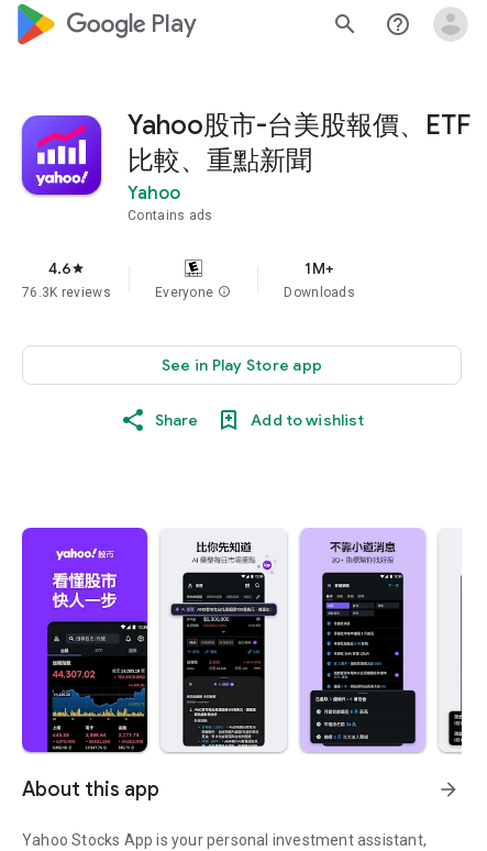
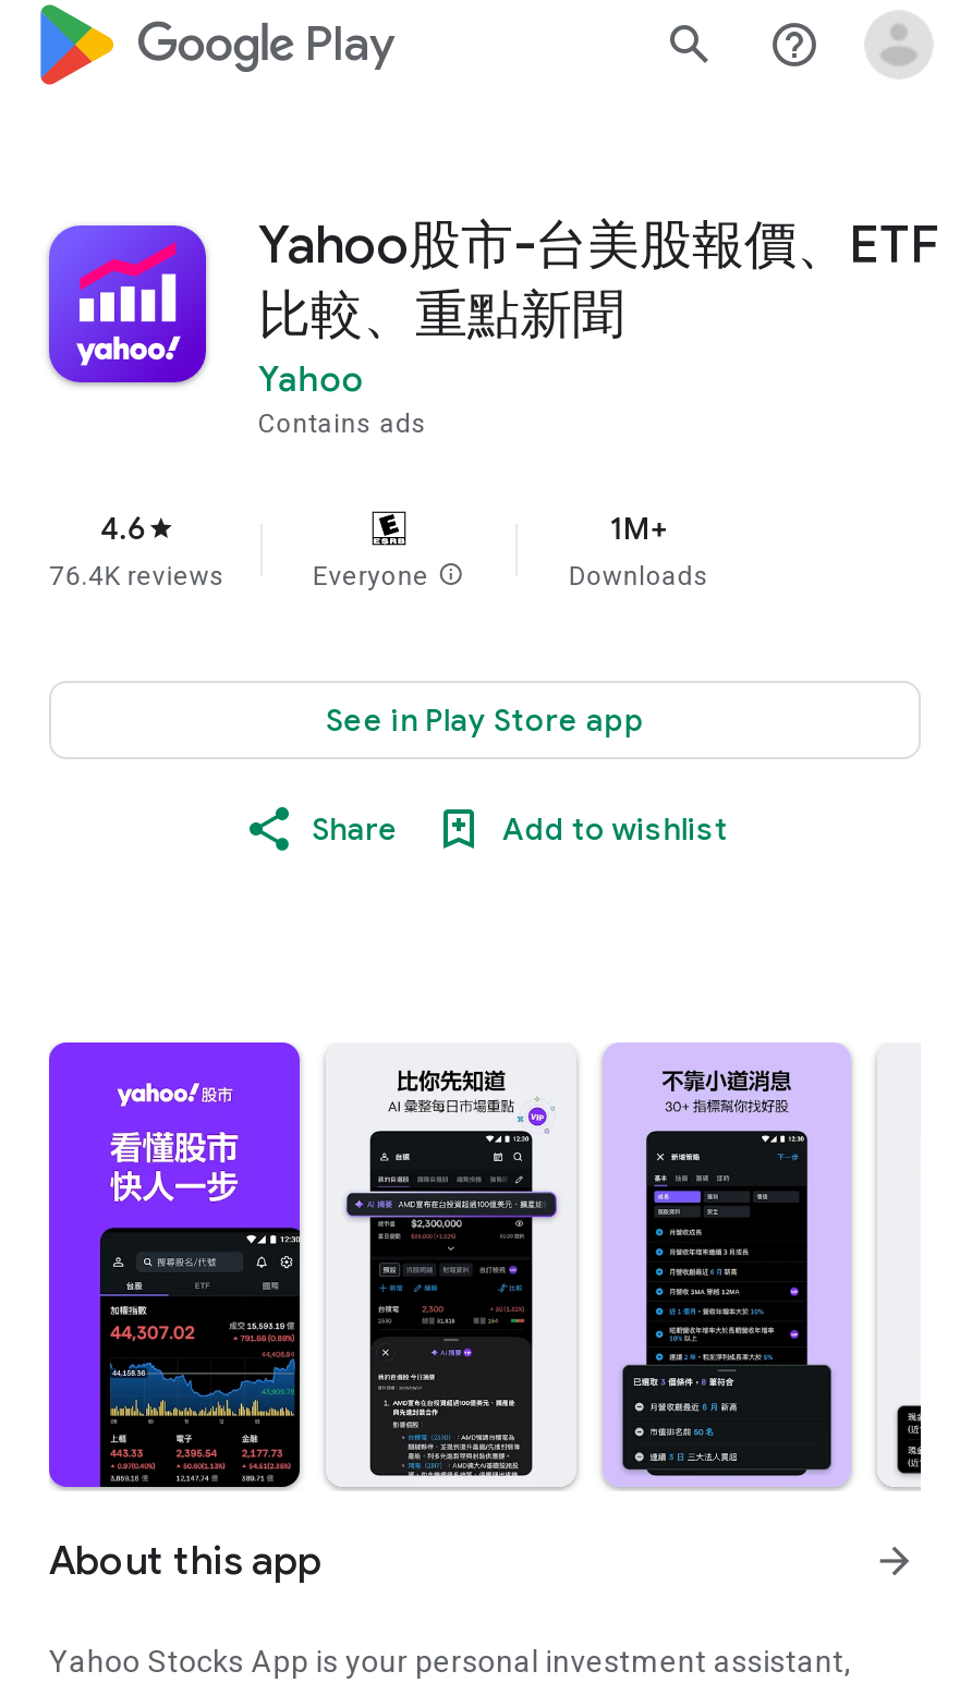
[22,285,111,300] 76.3K reviews -> [49,561,225,592] 76.4K reviews

